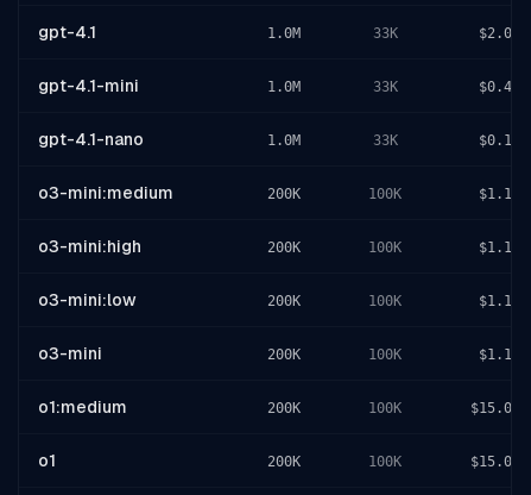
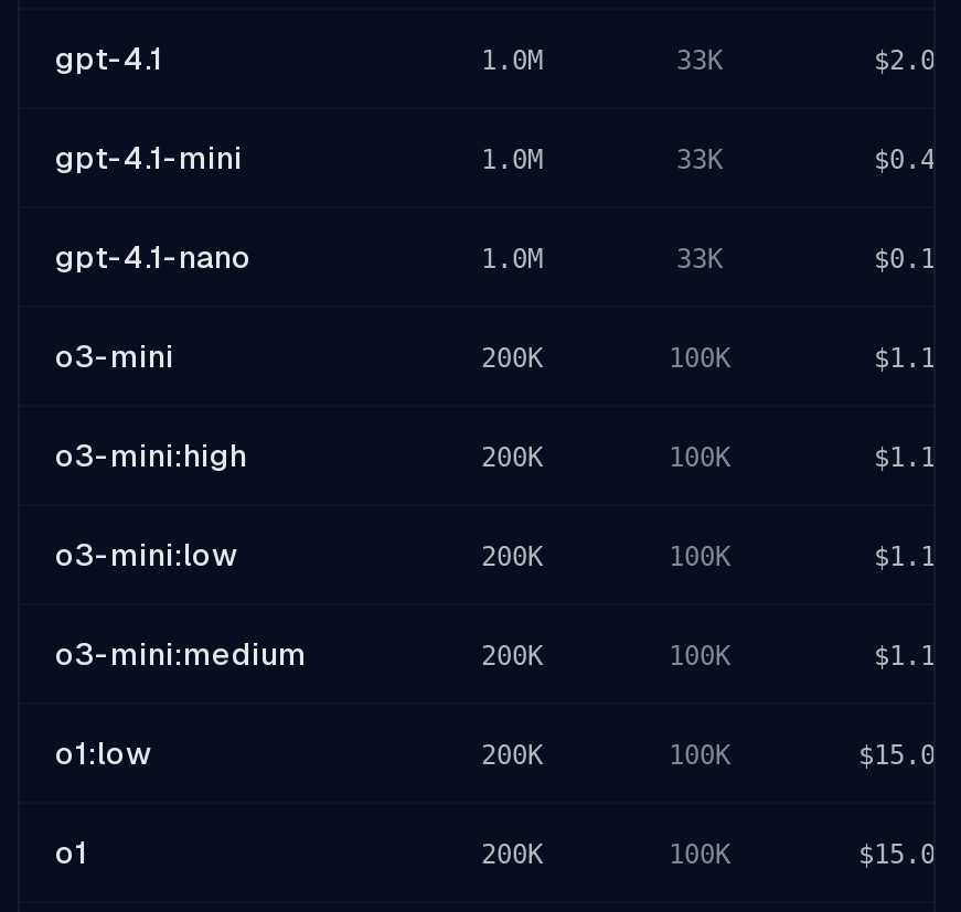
[38,182,173,203] o3-mini:medium -> [55,336,174,376] o3-mini
[38,343,102,364] o3-mini -> [55,634,307,674] o3-mini:medium
[38,396,127,418] o1:medium -> [55,733,152,773] o1:low

